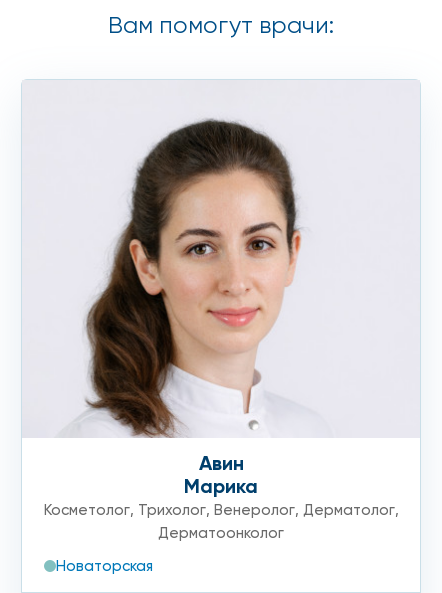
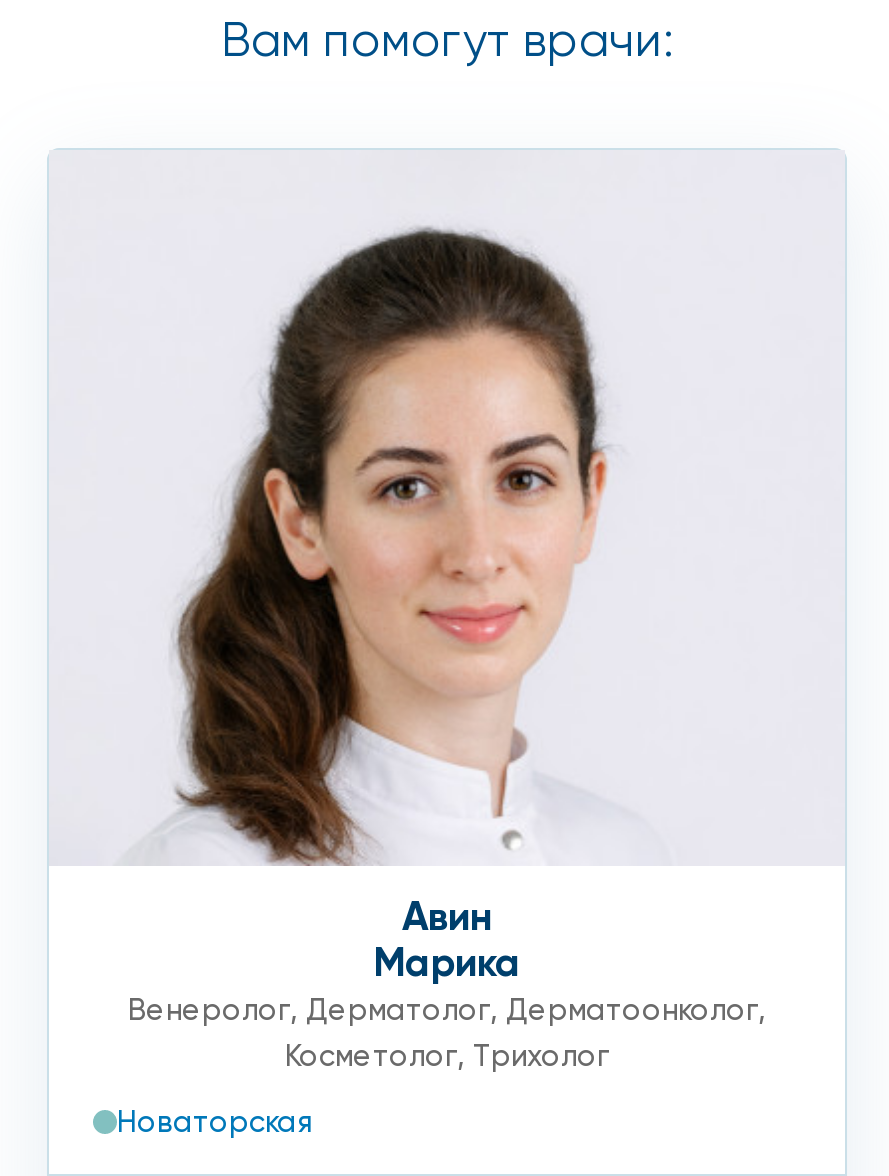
[43,501,398,542] Косметолог, Трихолог, Венеролог, Дерматолог, | Дерматоонколог -> [128,992,766,1074] Венеролог, Дерматолог, Дерматоонколог, | Косметолог, Трихолог

